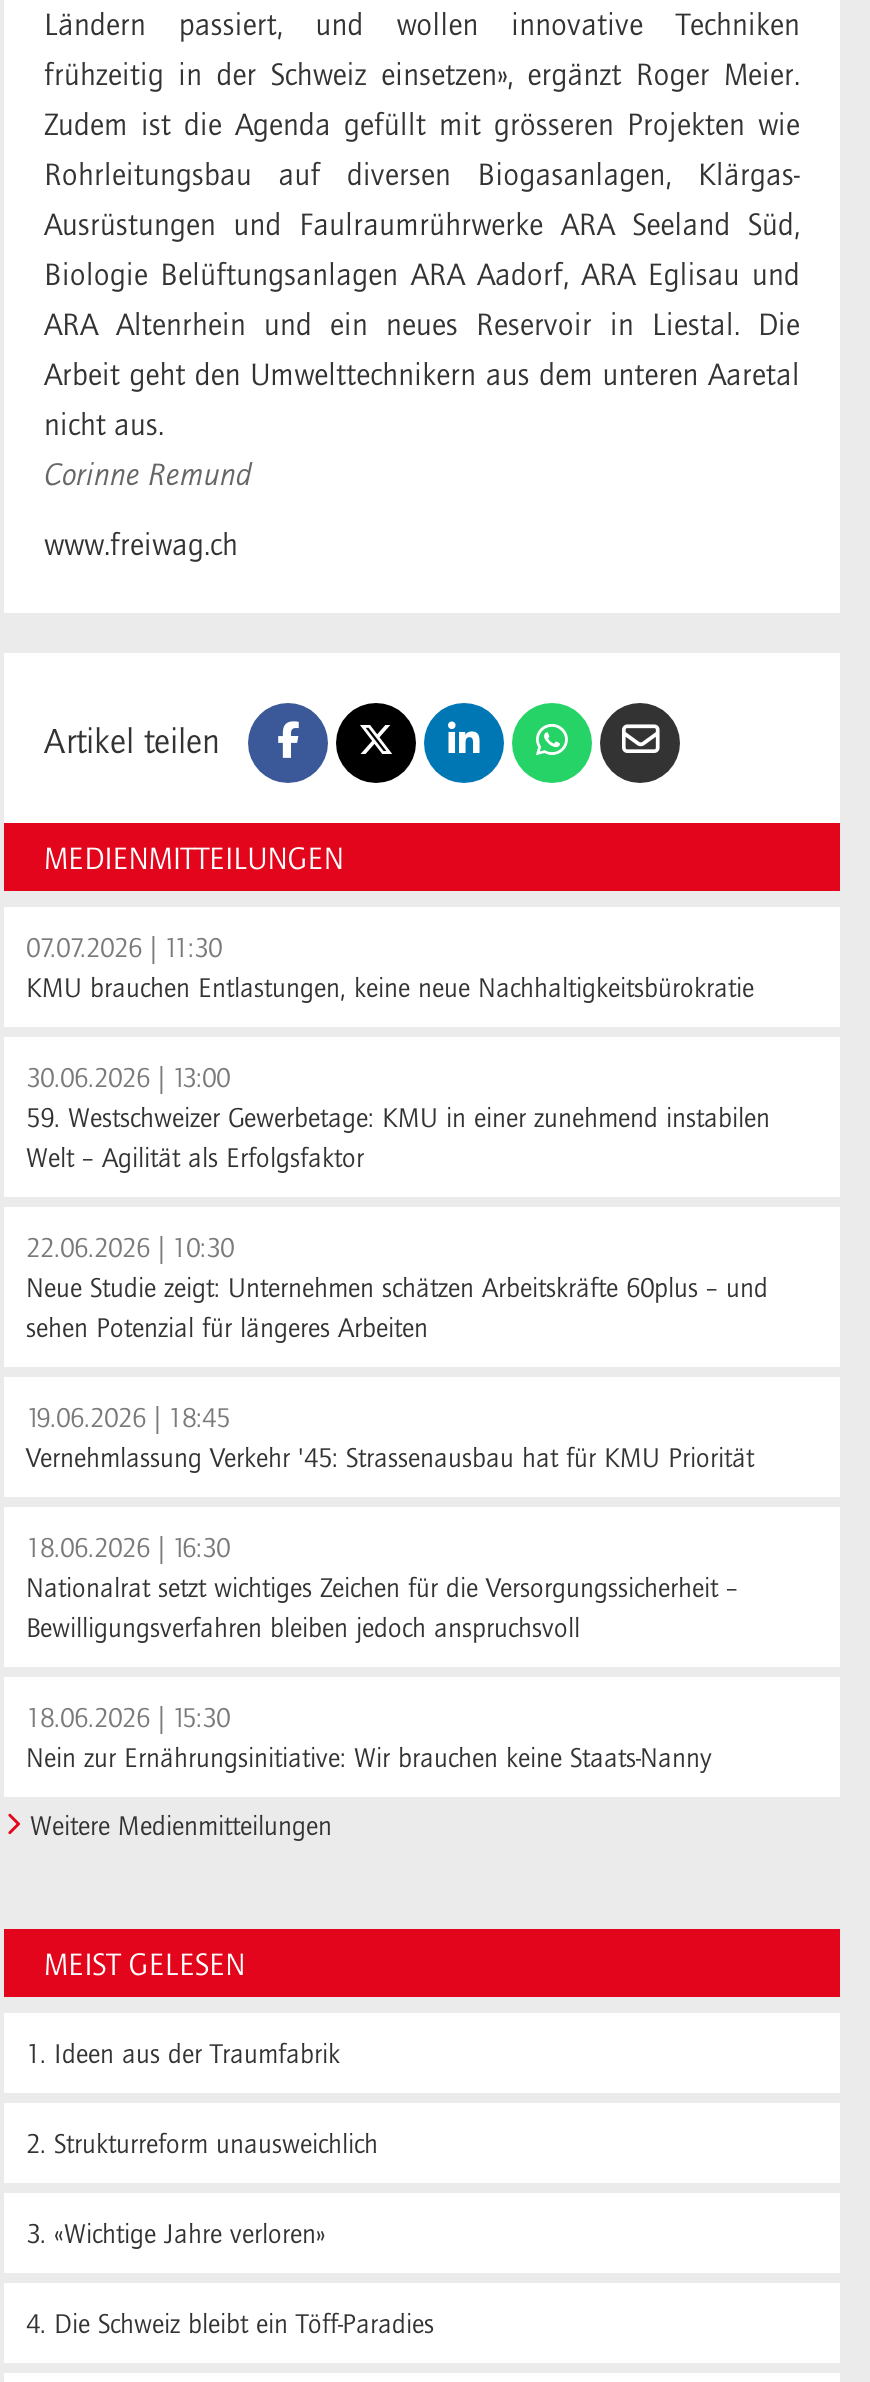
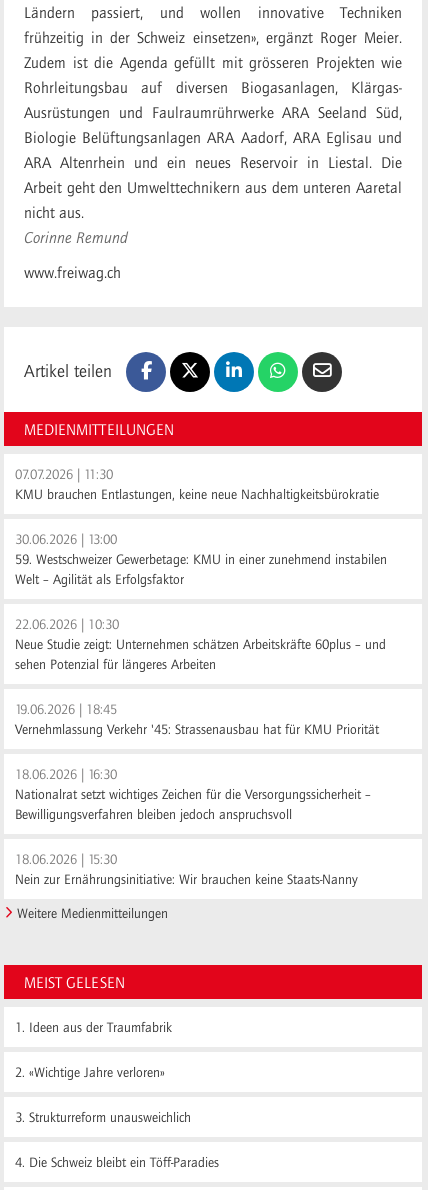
[26,2131,378,2159] 2. Strukturreform unausweichlich -> [15,1066,165,1080] 2. «Wichtige Jahre verloren»
[26,2221,326,2249] 3. «Wichtige Jahre verloren» -> [15,1111,191,1125] 3. Strukturreform unausweichlich

